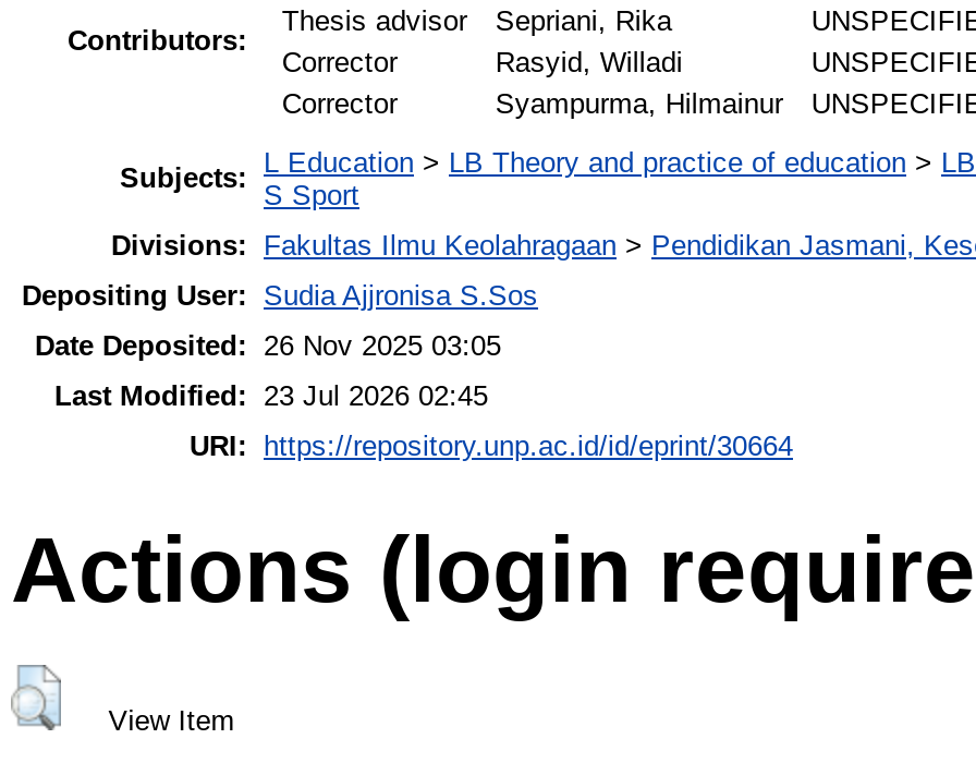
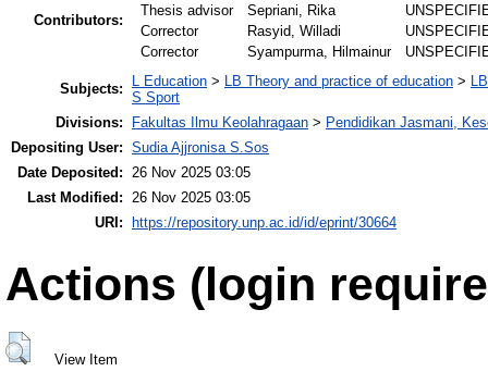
[54,380,488,413] Last Modified: 23 Jul 2026 02:45 -> [27,190,251,206] Last Modified: 26 Nov 2025 03:05

